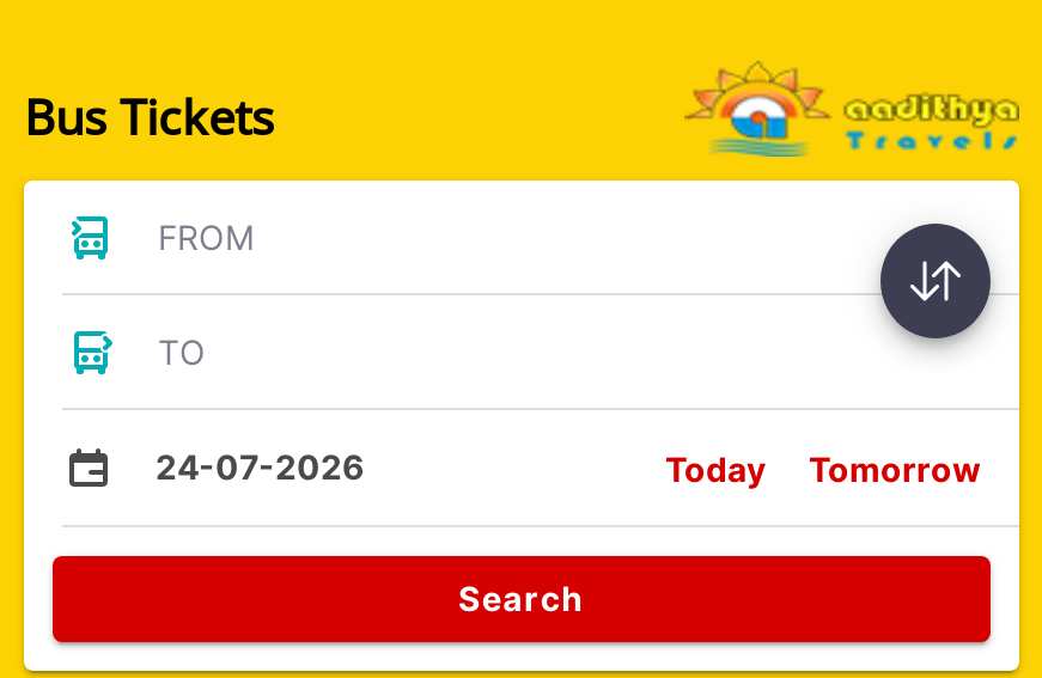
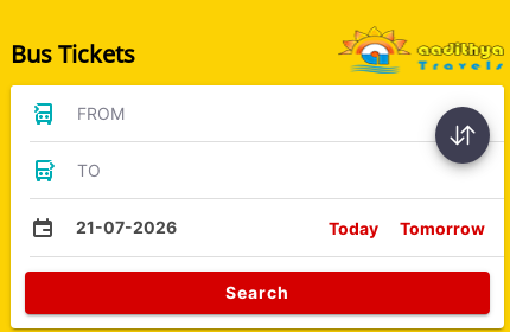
[156,446,364,487] 24-07-2026 -> [76,217,177,237] 21-07-2026

